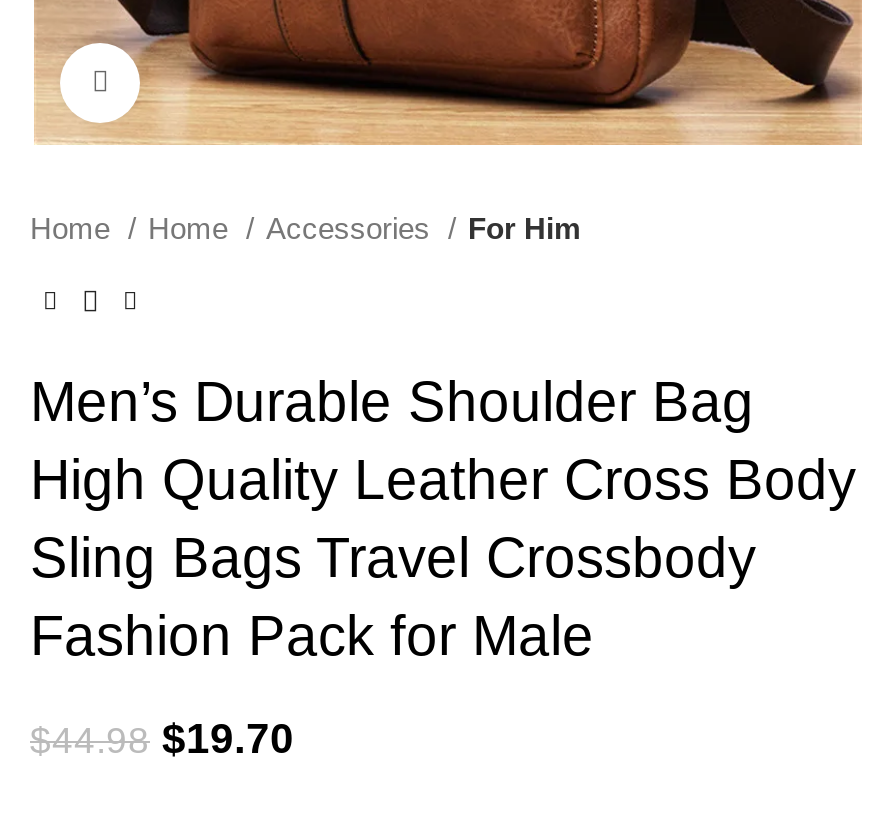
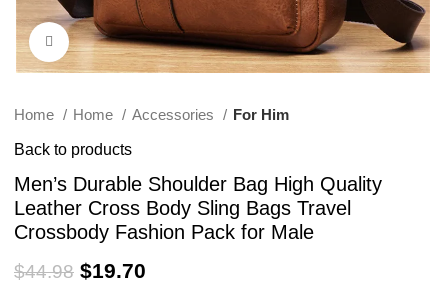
[30,370,856,666] Men’s Durable Shoulder Bag | High Quality Leather Cross Body | Sling Bags Travel Crossbody | Fashion Pack for Male -> [14,141,382,243] Back to products | Men’s Durable Shoulder Bag High Quality | Leather Cross Body Sling Bags Travel | Crossbody Fashion Pack for Male

